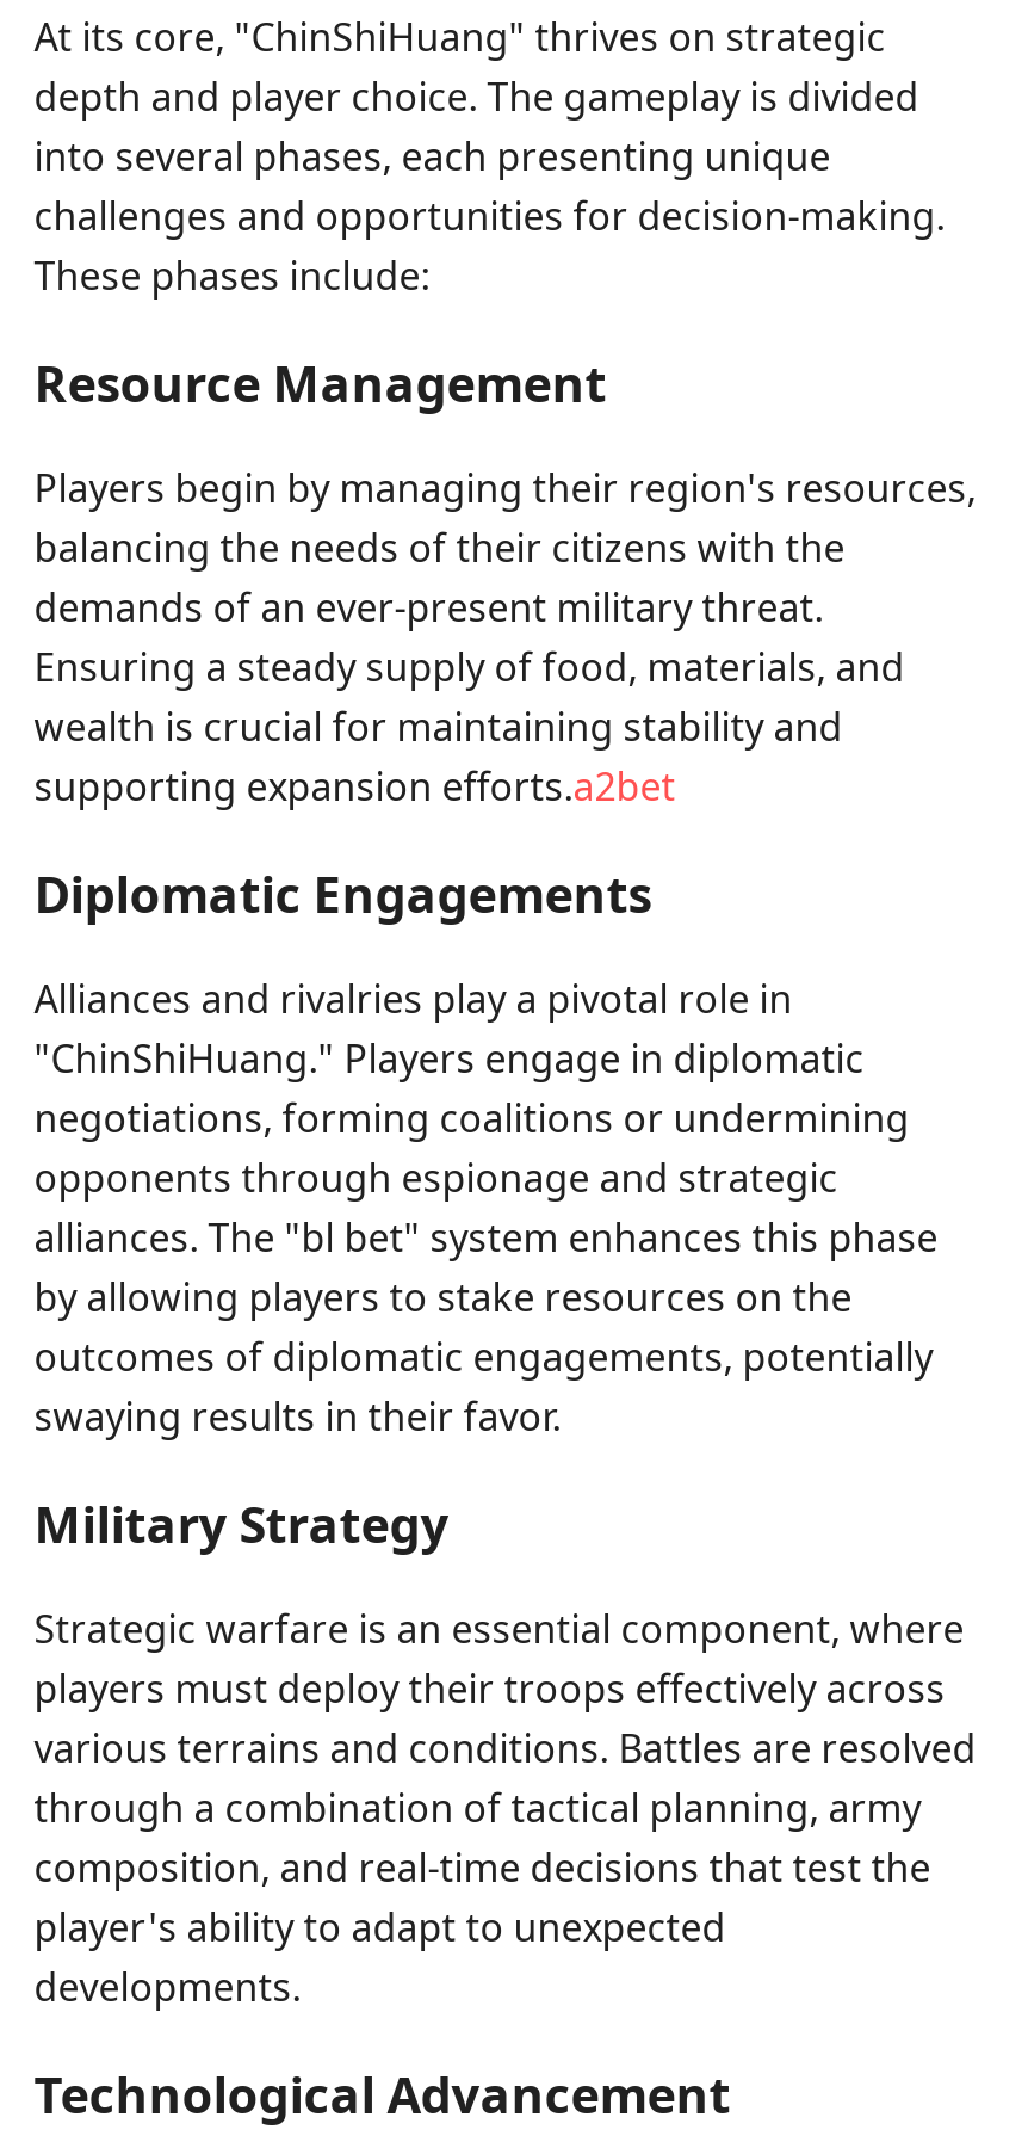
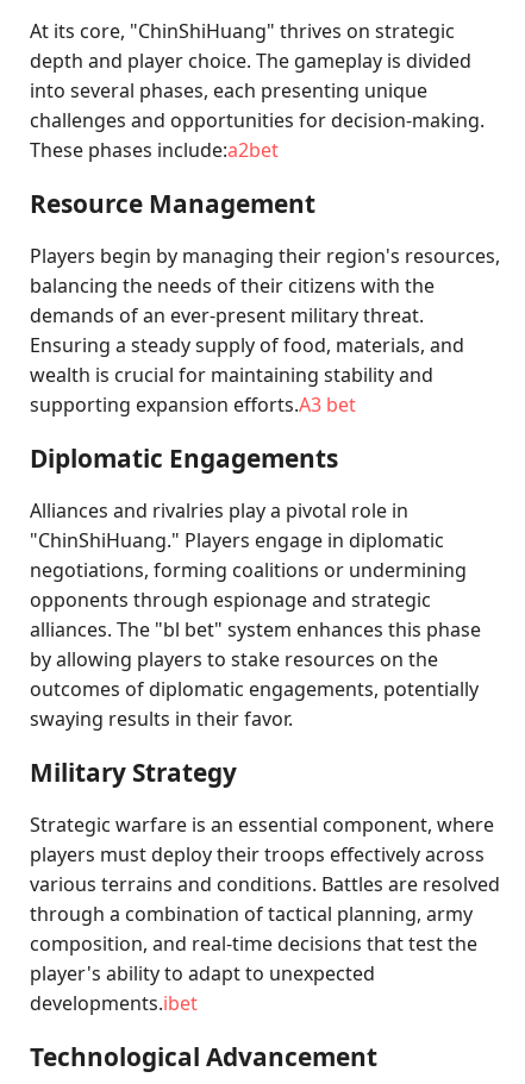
[34,249,430,302] These phases include: -> [30,137,279,163] These phases include:a2bet
[34,760,675,813] supporting expansion efforts.a2bet -> [30,391,356,418] supporting expansion efforts.A3 bet
[34,1961,301,2013] developments. -> [30,990,198,1016] developments.ibet

